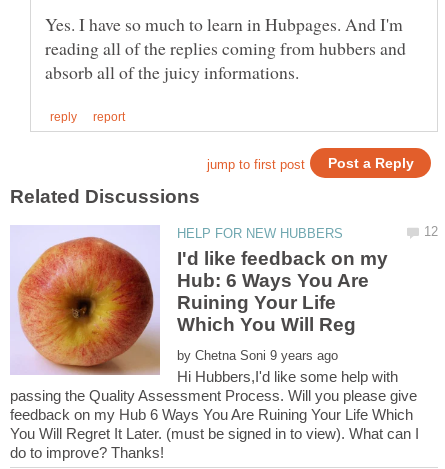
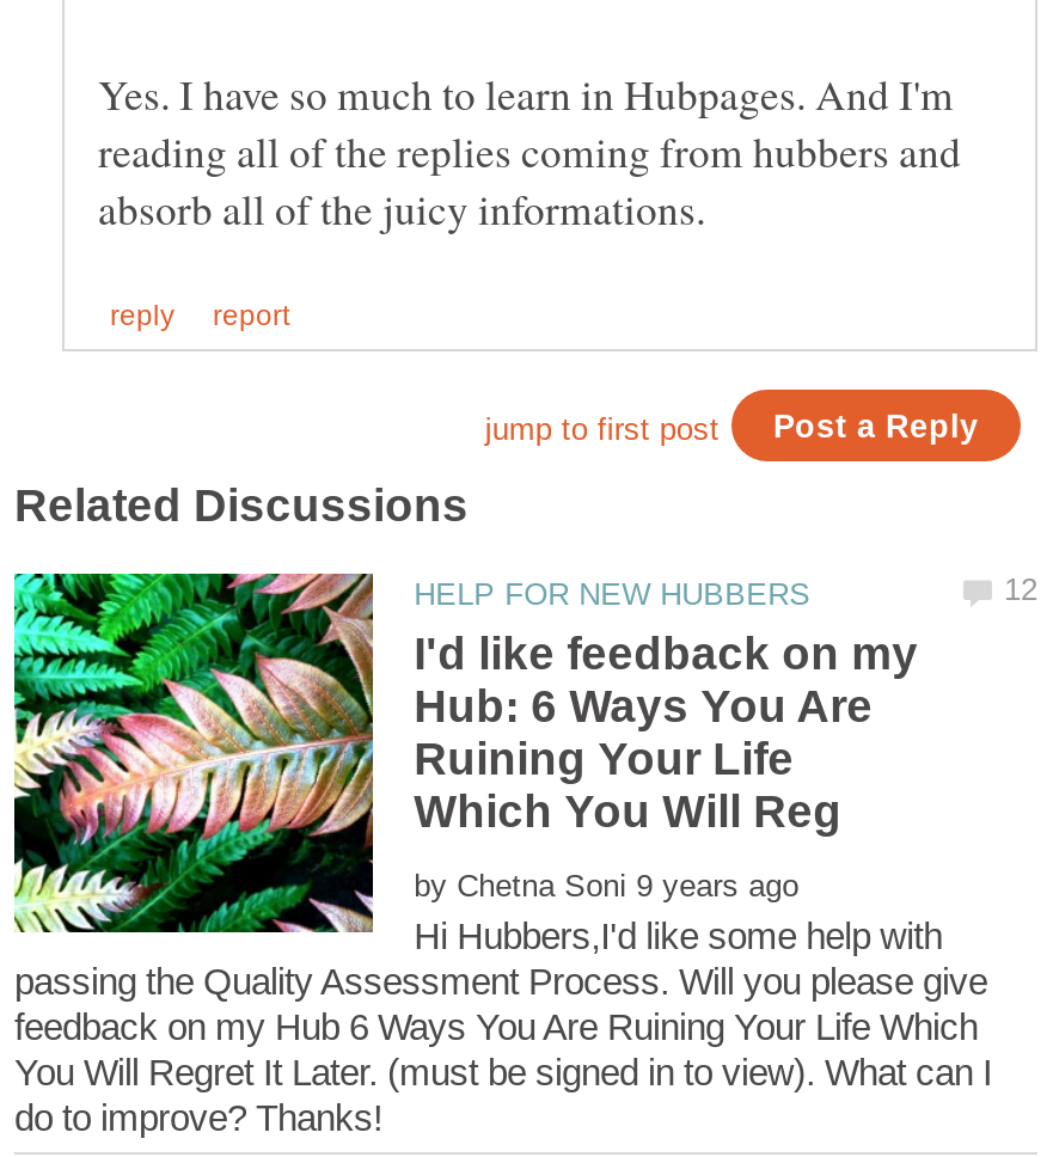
[10,225,161,375] [image] -> [12,571,375,935] [image]

